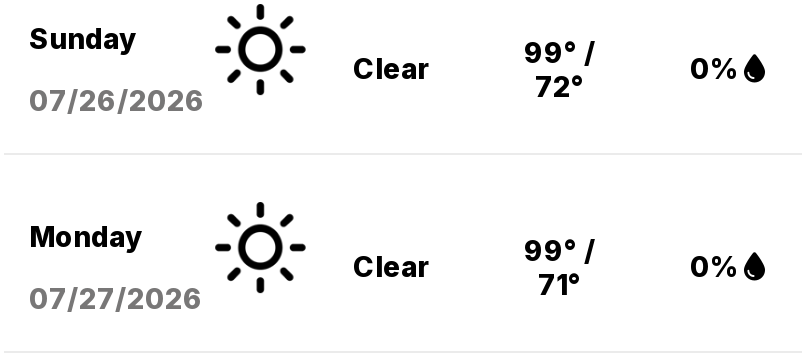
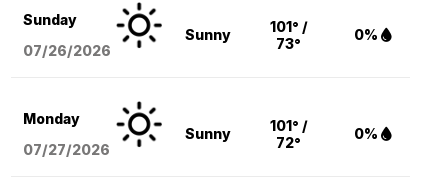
[353,36,596,104] Clear | 99° / | 72° -> [185,18,308,52] Sunny | 101° / | 73°
[353,234,596,302] Clear | 99° / | 71° -> [185,117,308,151] Sunny | 101° / | 72°

